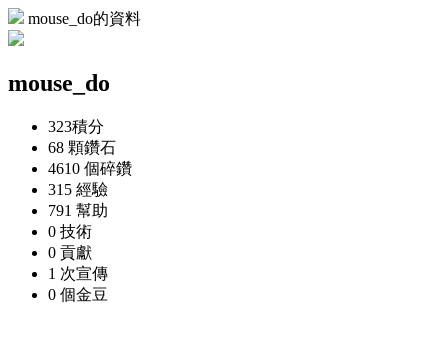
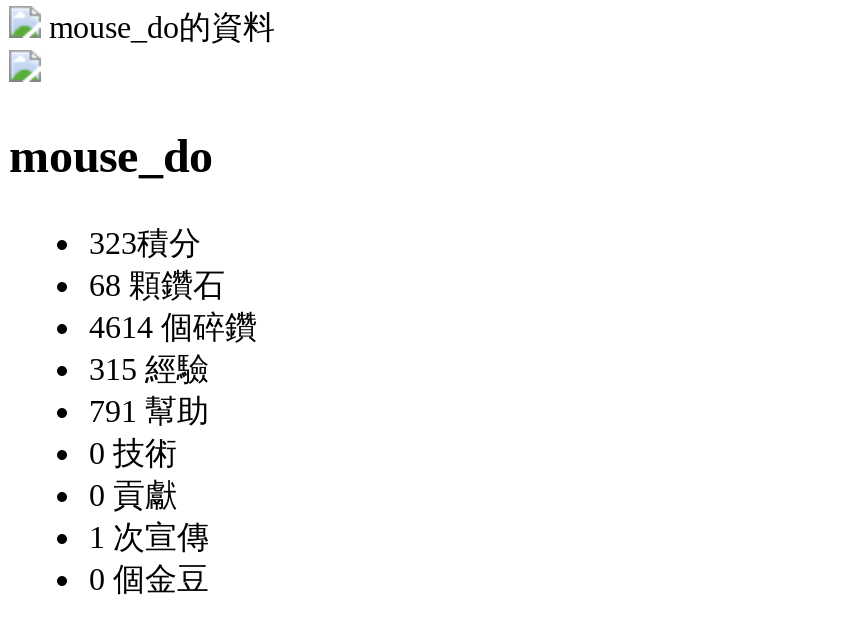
[48,160,132,177] 4610 個碎鑽 -> [89,310,257,344] 4614 個碎鑽

